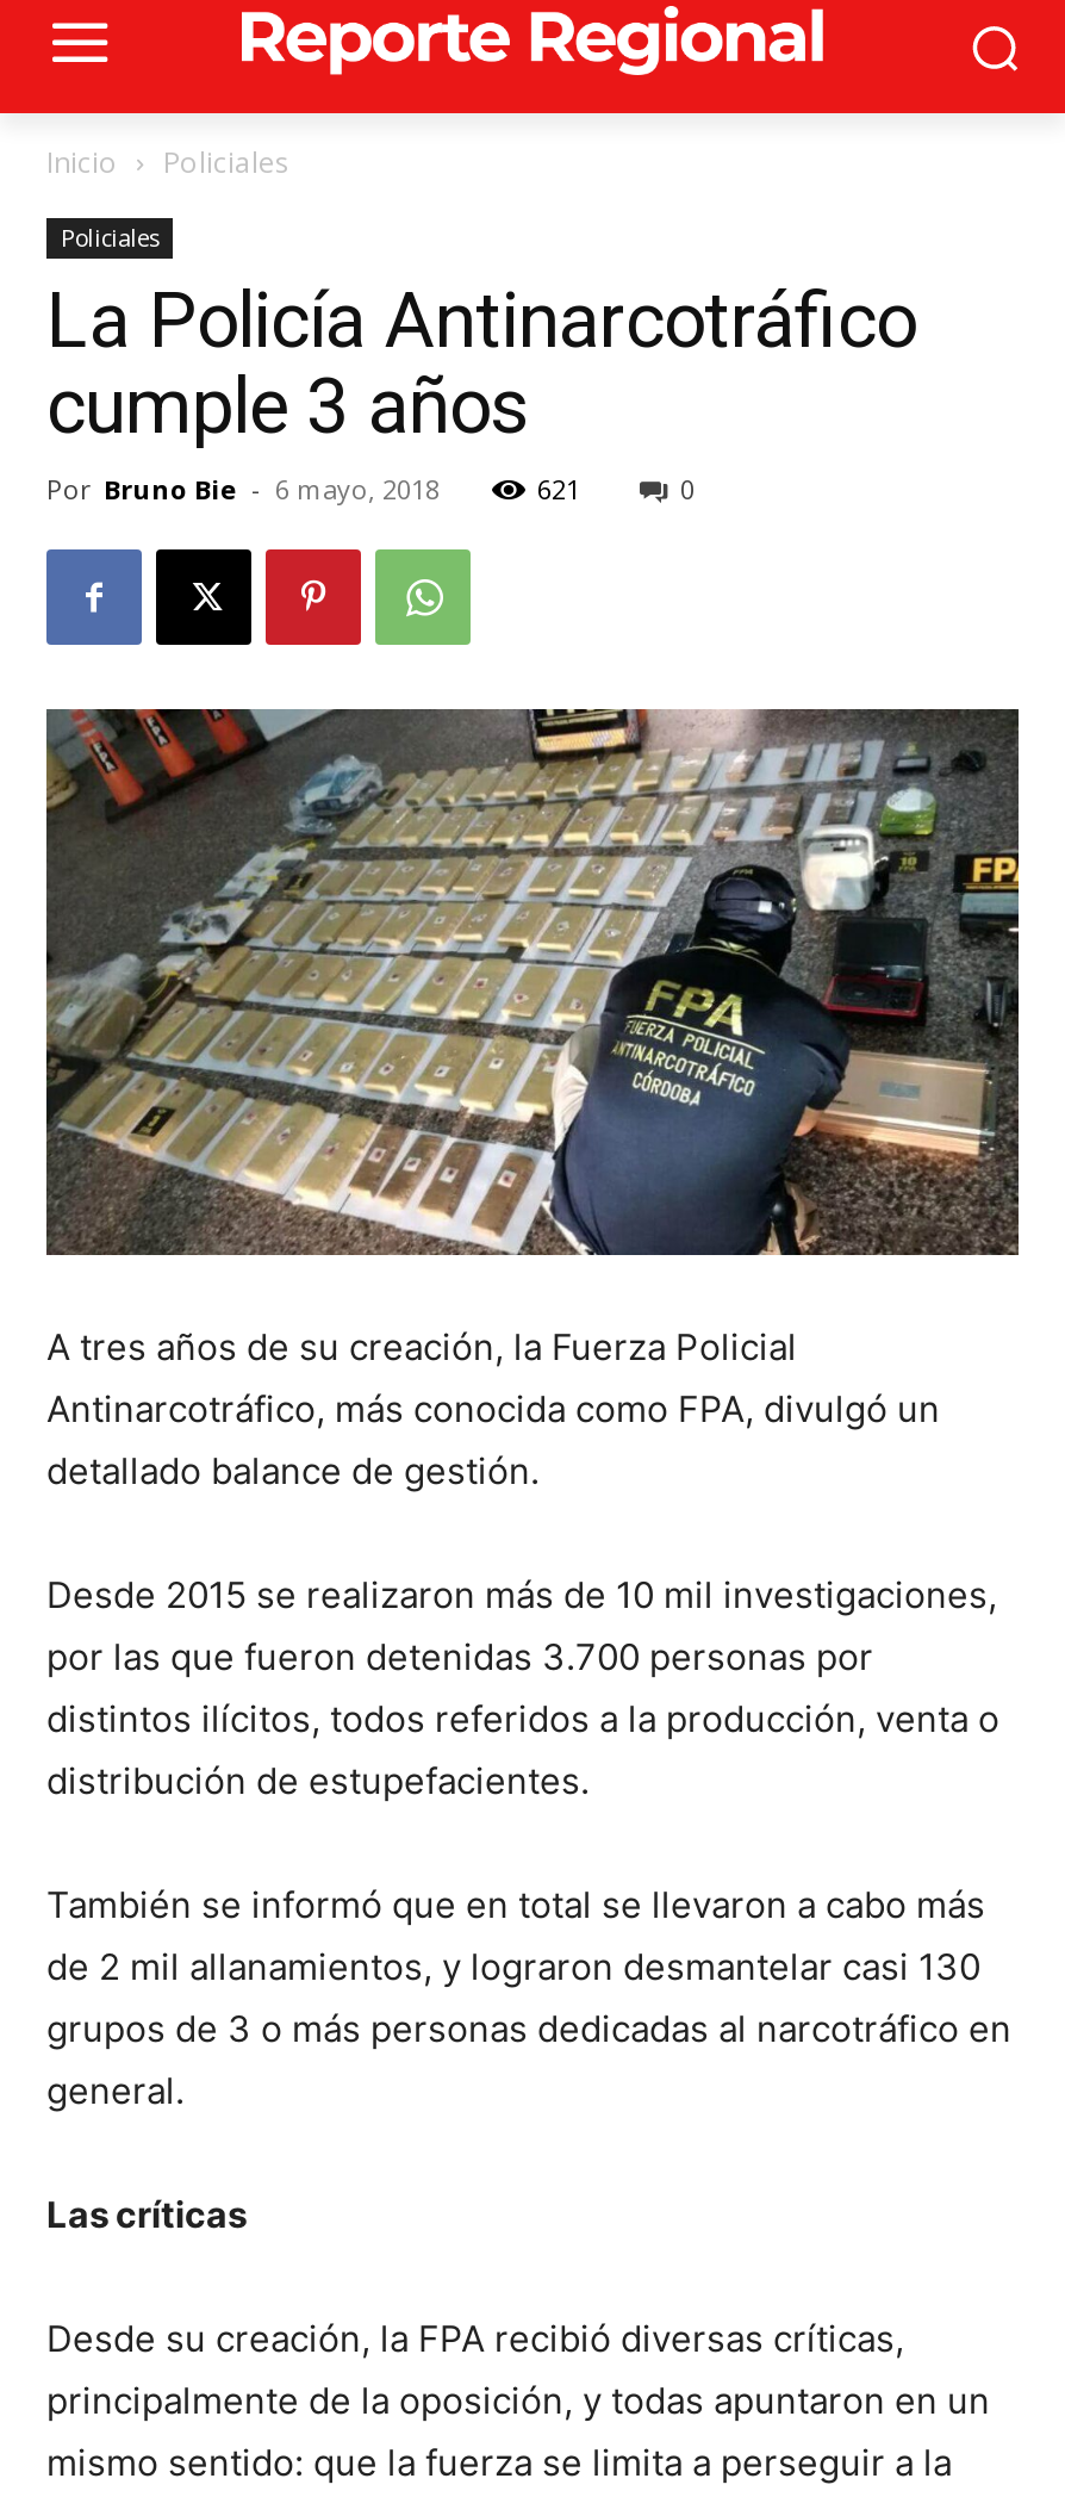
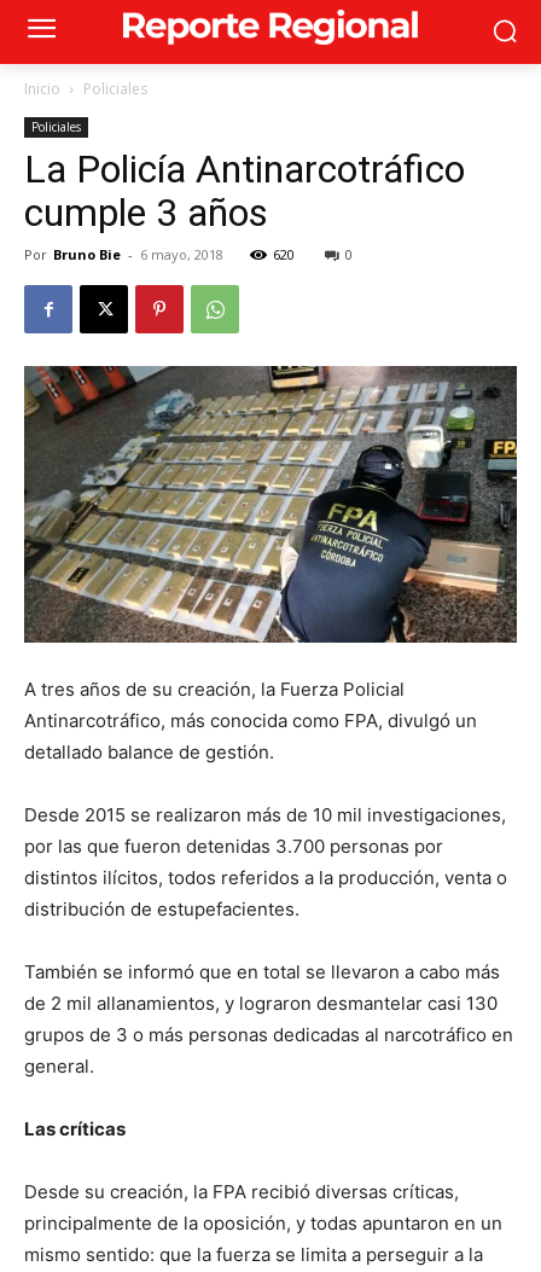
[537,471,580,507] 621 -> [273,245,295,263] 620

